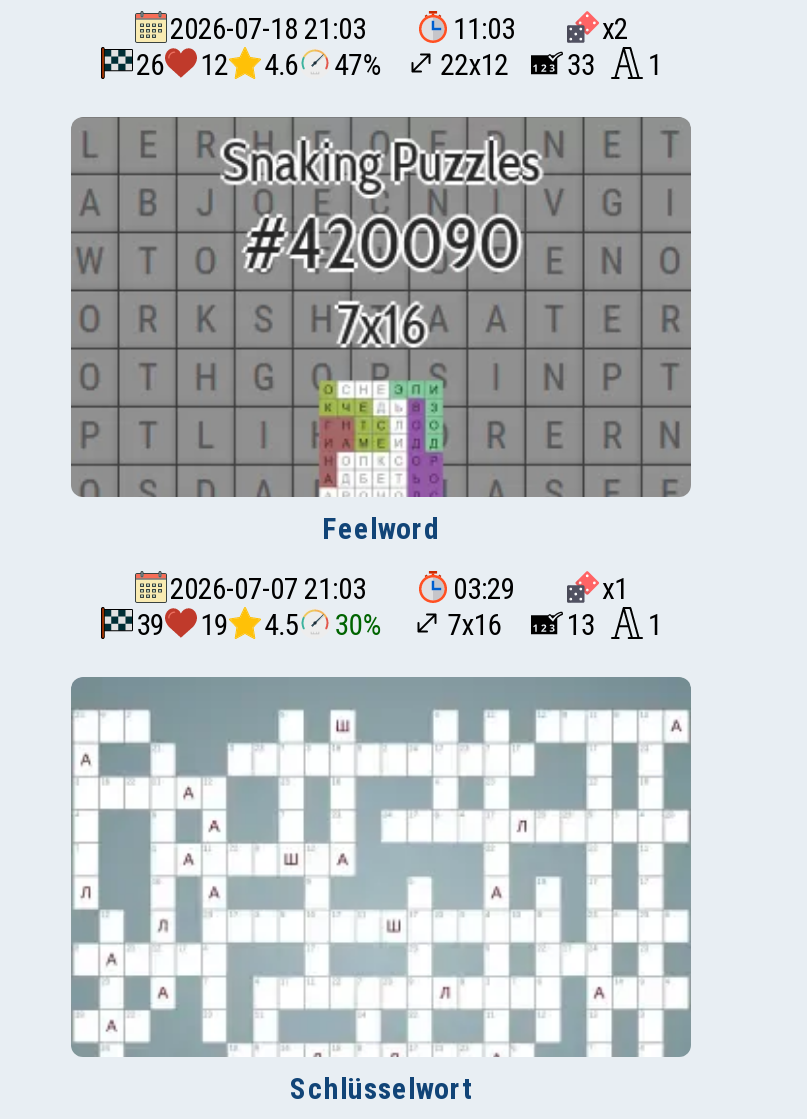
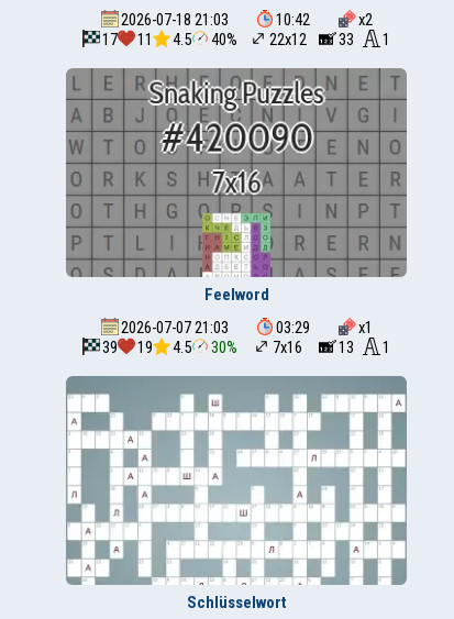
[453,11,515,47] 11:03 -> [276,10,310,30] 10:42
[136,47,164,83] 26 -> [102,30,117,49] 17
[200,47,228,83] 12 -> [137,30,152,49] 11
[264,47,298,83] 4.6 -> [172,30,191,49] 4.5
[334,47,382,83] 47% -> [211,30,237,49] 40%

